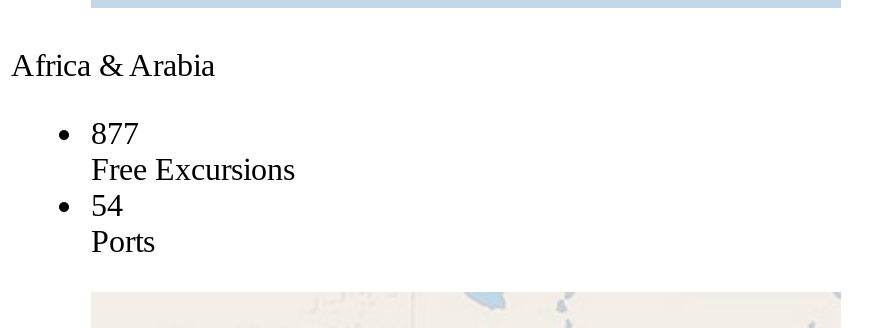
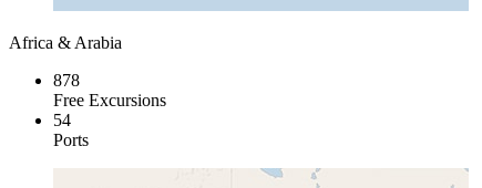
[91,116,139,150] 877 -> [53,71,80,89] 878

